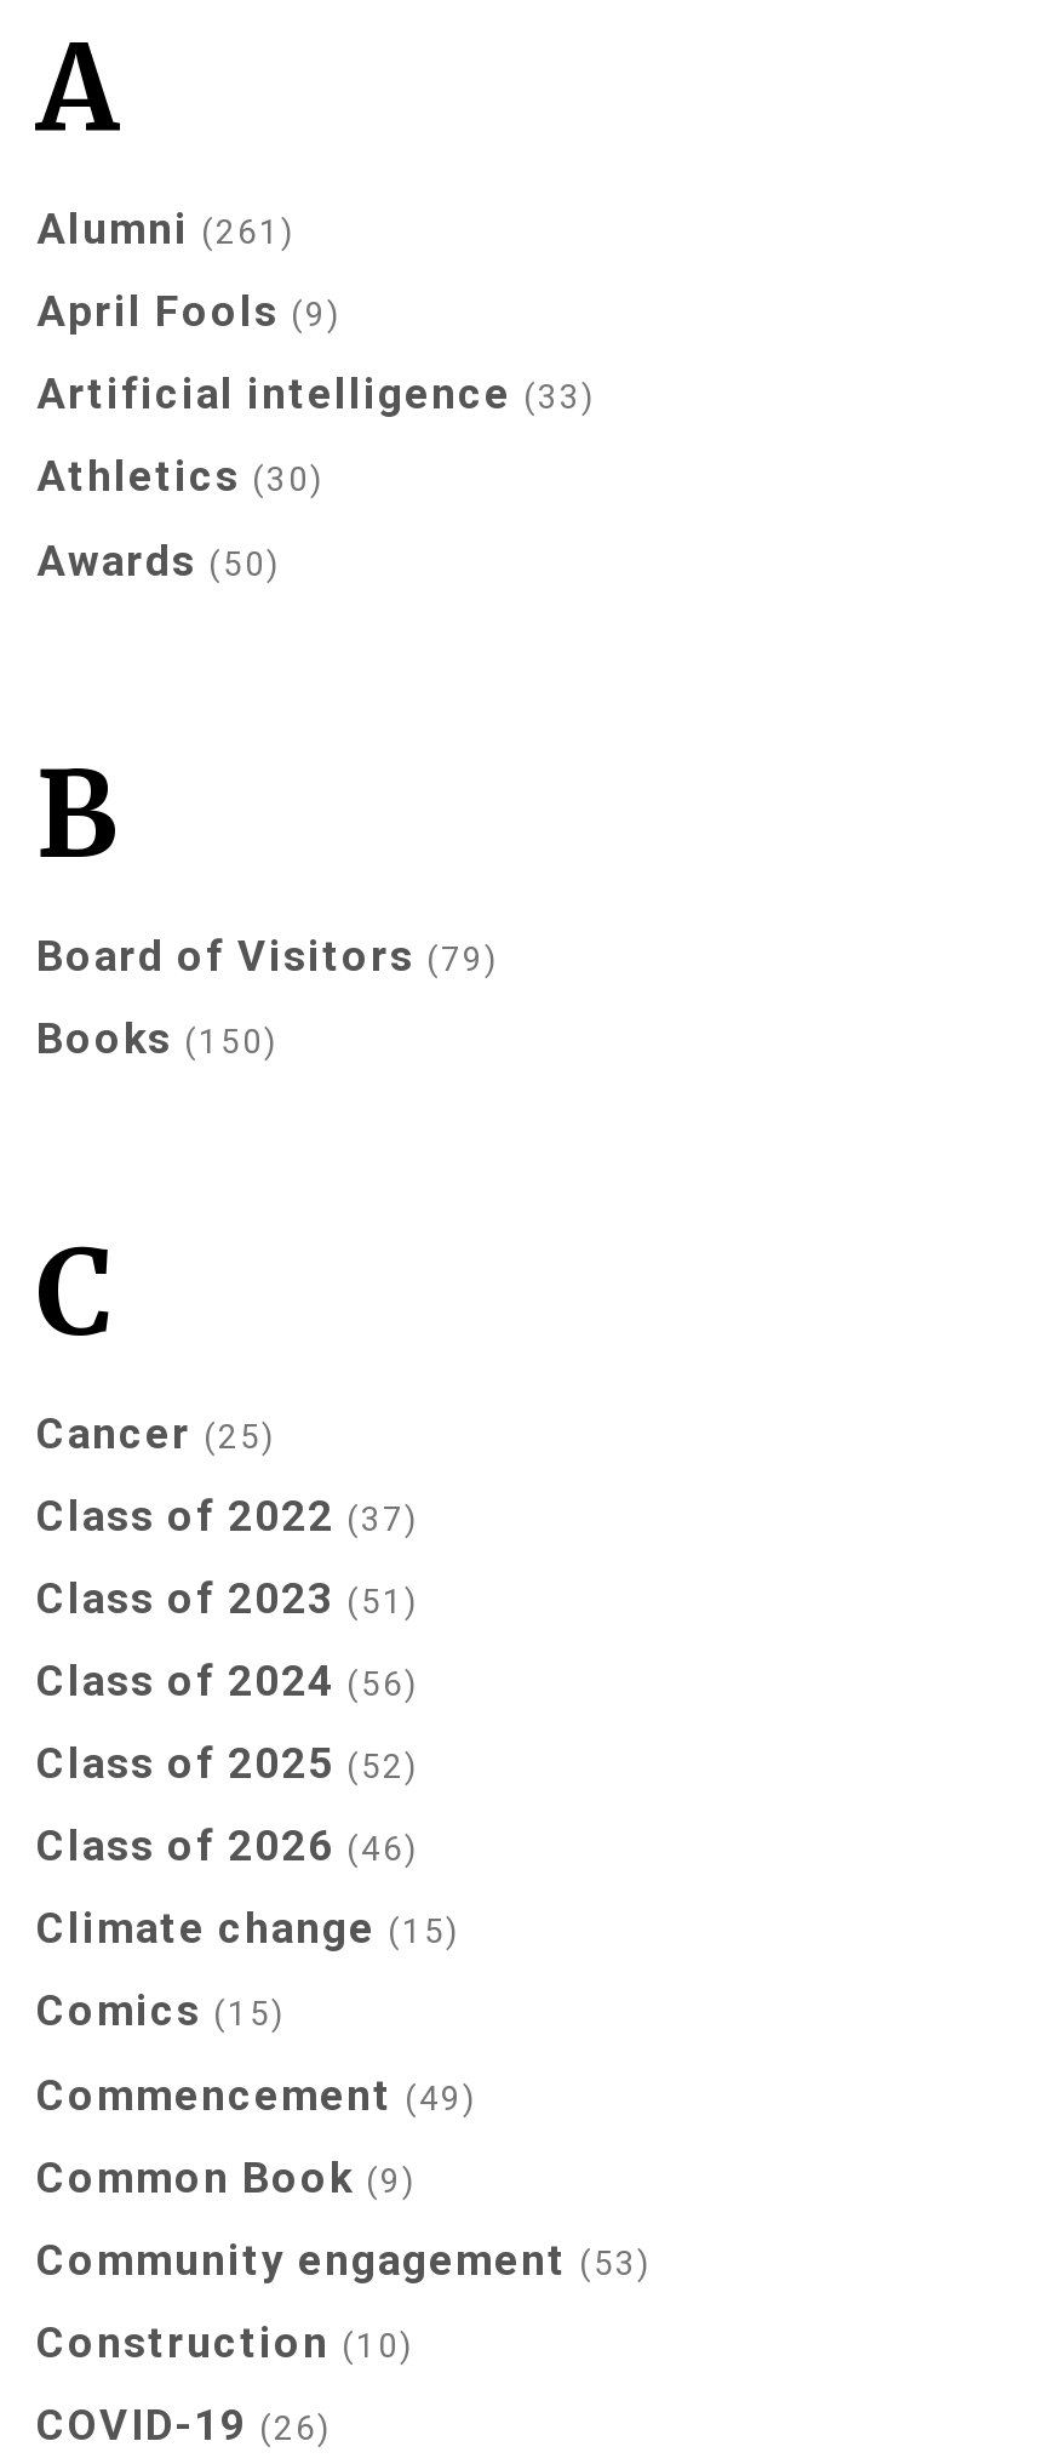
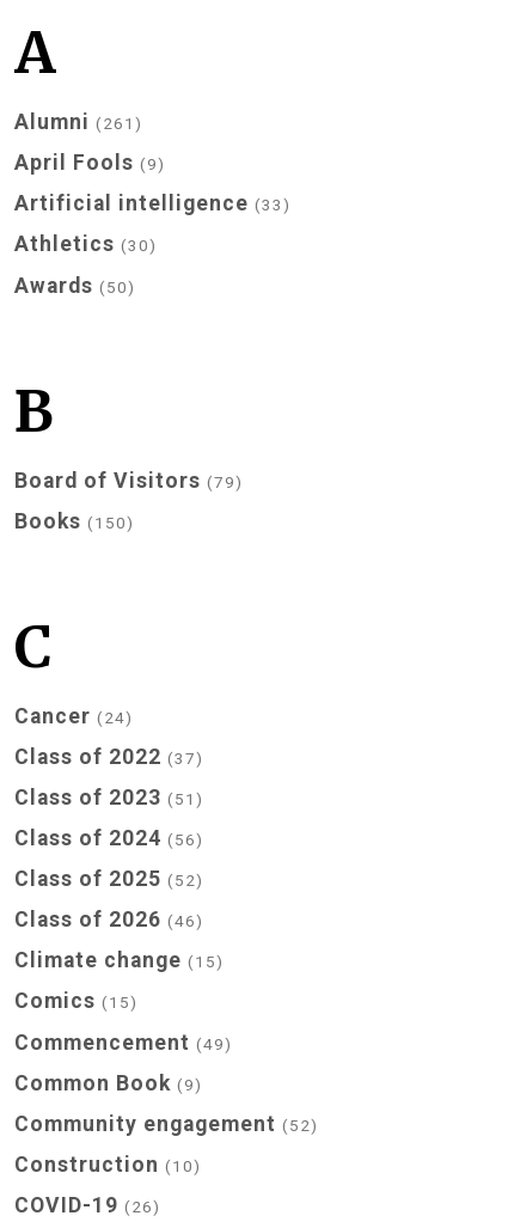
[36,1409,262,1458] Cancer 25 -> [14,704,126,728] Cancer 24
[36,2235,637,2284] Community engagement 53 -> [14,1112,311,1136] Community engagement 52

